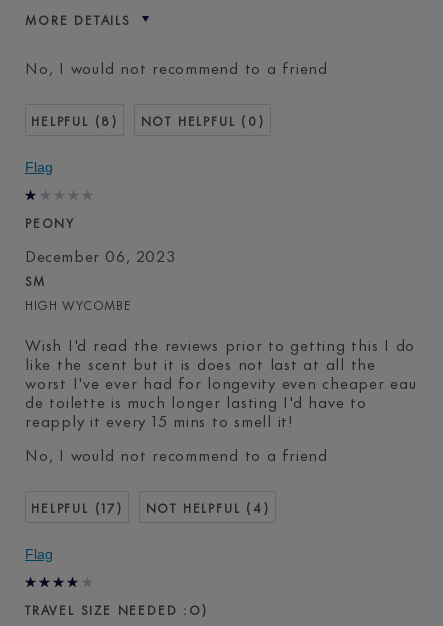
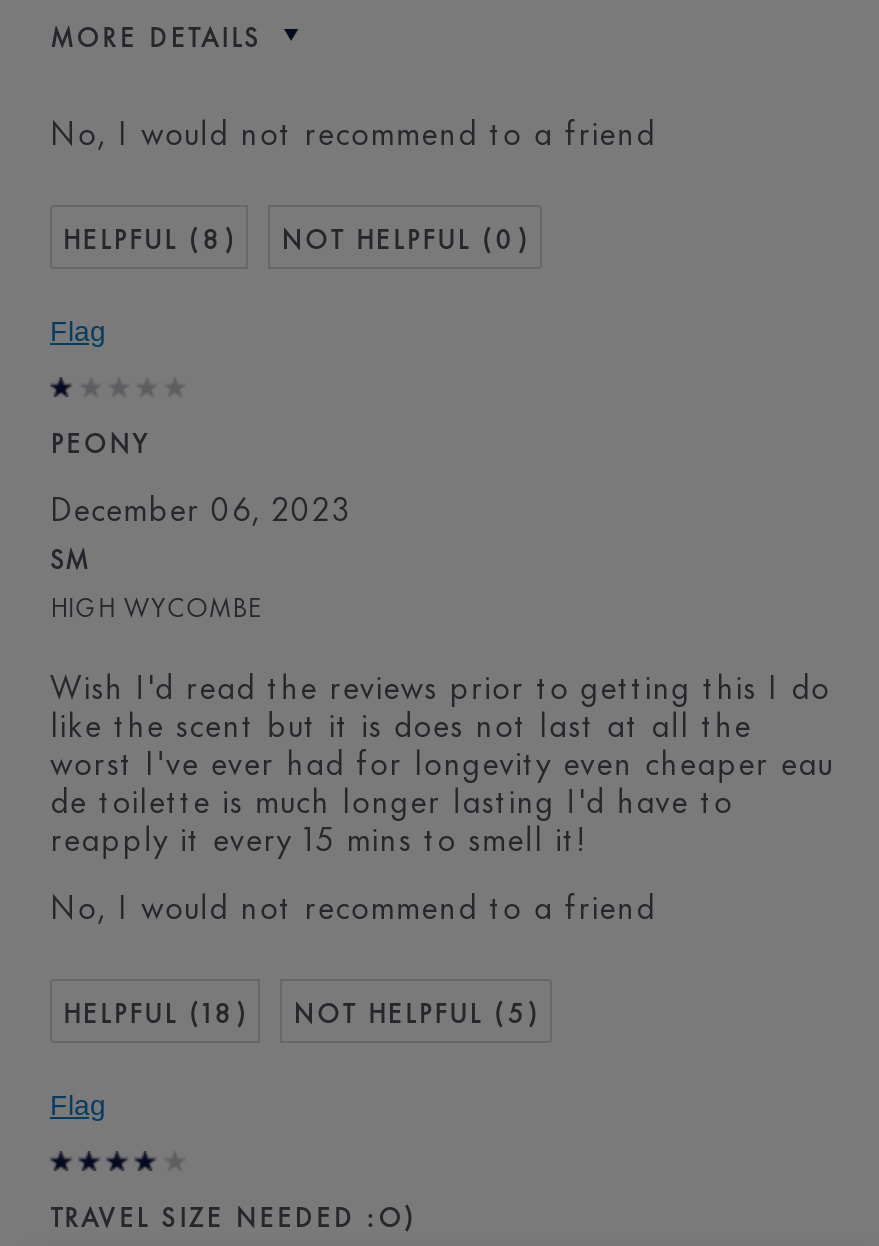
[101,497,116,517] 17 -> [203,990,234,1030] 18
[253,497,263,517] 4 -> [508,990,525,1030] 5

